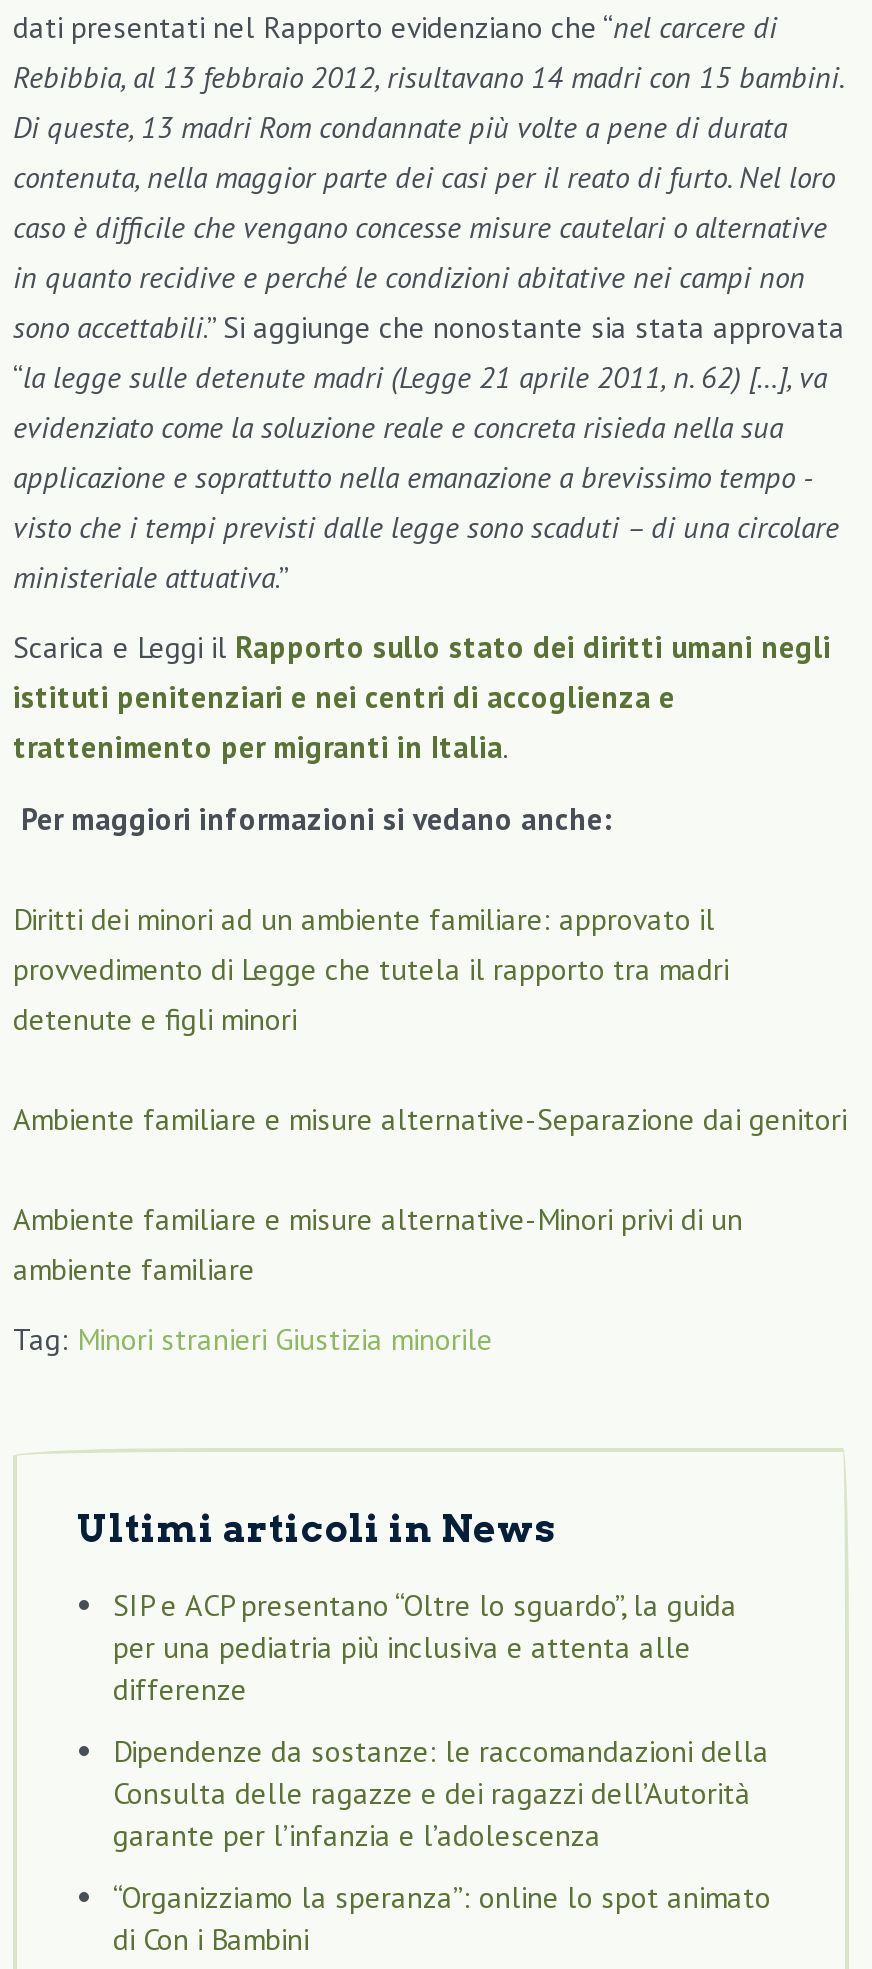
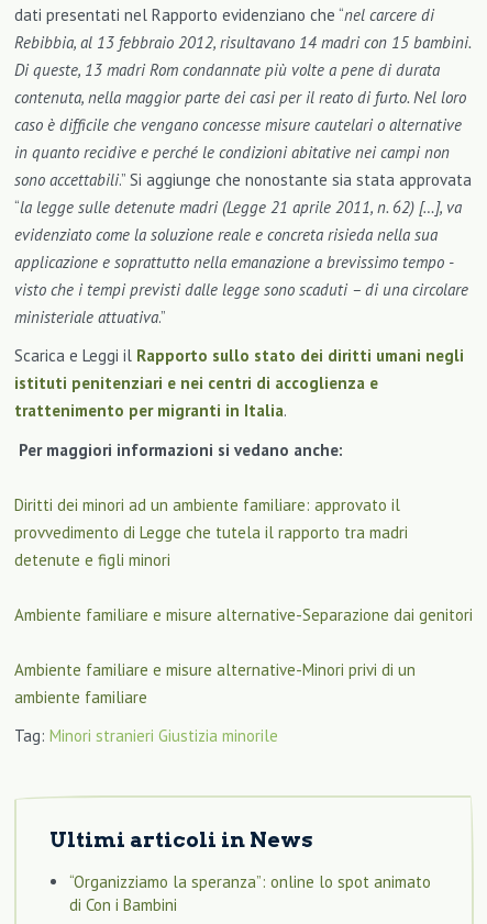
[113,1586,769,1854] SIP e ACP presentano “Oltre lo sguardo”, la guida | per una pediatria più inclusiva e attenta alle | differenze | Dipendenze da sostanze: le raccomandazioni della | Consulta delle ragazze e dei ragazzi dell’Autorità | garante per l’infanzia e l’adolescenza -> none

